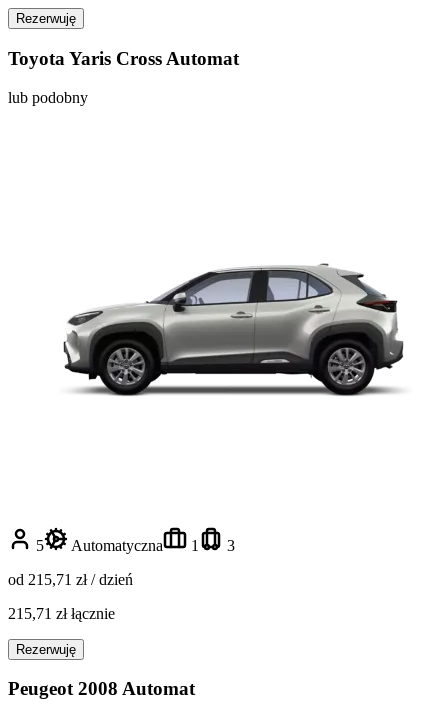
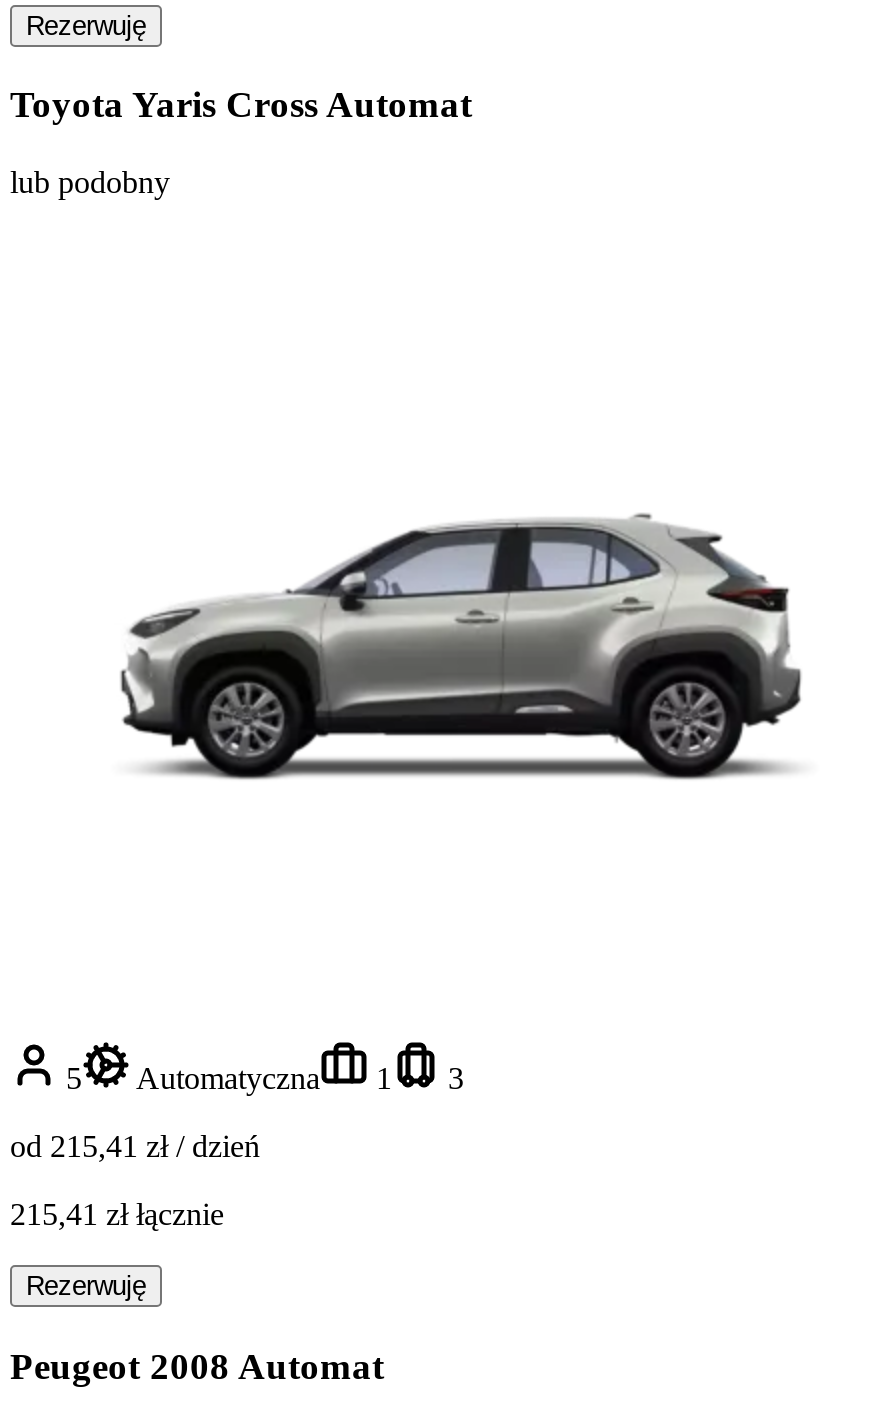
[8,570,133,587] od 215,71 zł / dzień -> [10,1129,260,1163] od 215,41 zł / dzień
[8,604,115,621] 215,71 zł łącznie -> [10,1197,224,1231] 215,41 zł łącznie

